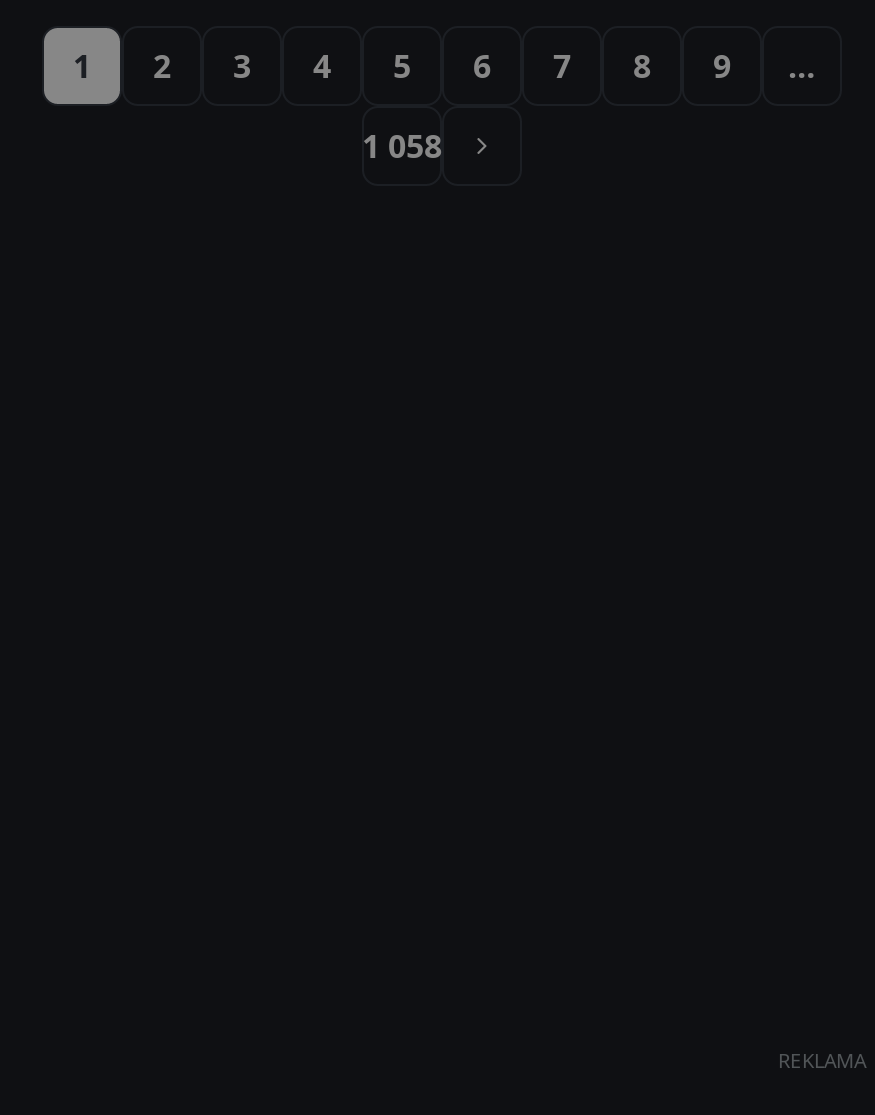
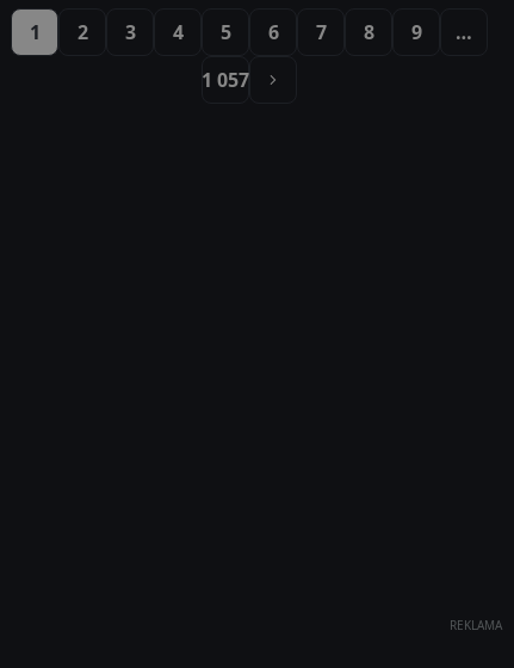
[362,124,442,168] 1 058 -> [202,67,249,93] 1 057

